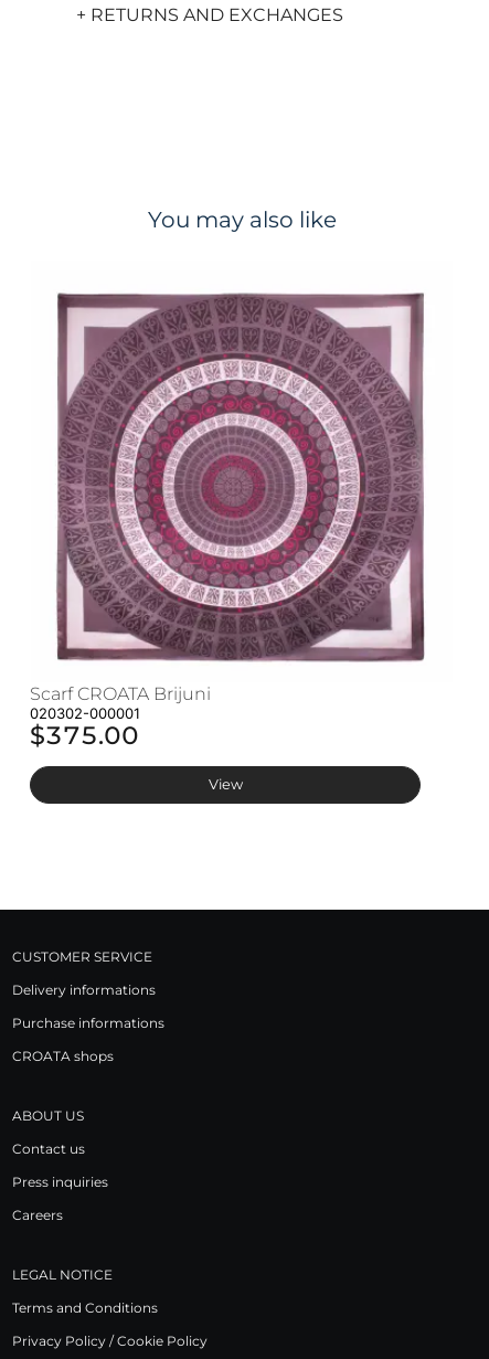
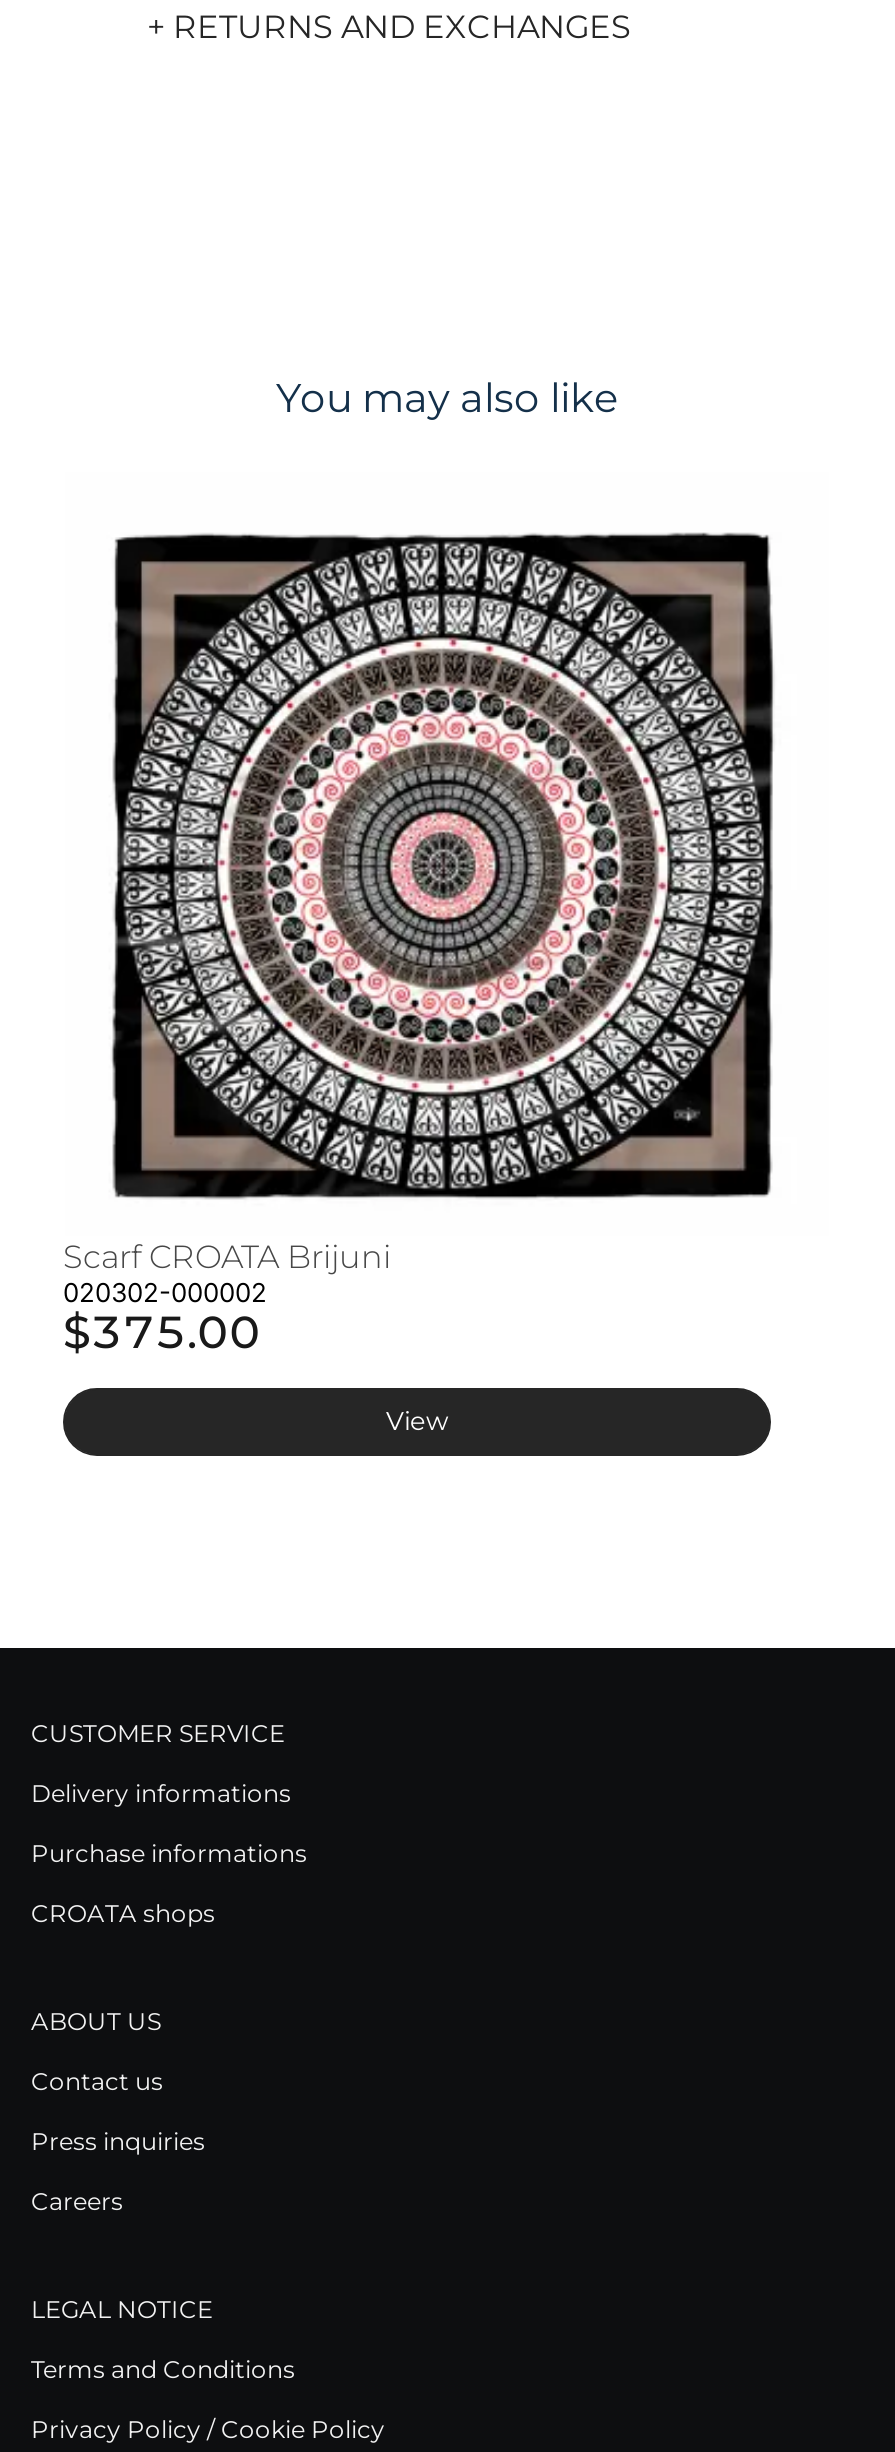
[30,293,425,722] [image] | 020302-000001 -> [63,532,777,1308] [image] | 020302-000002

